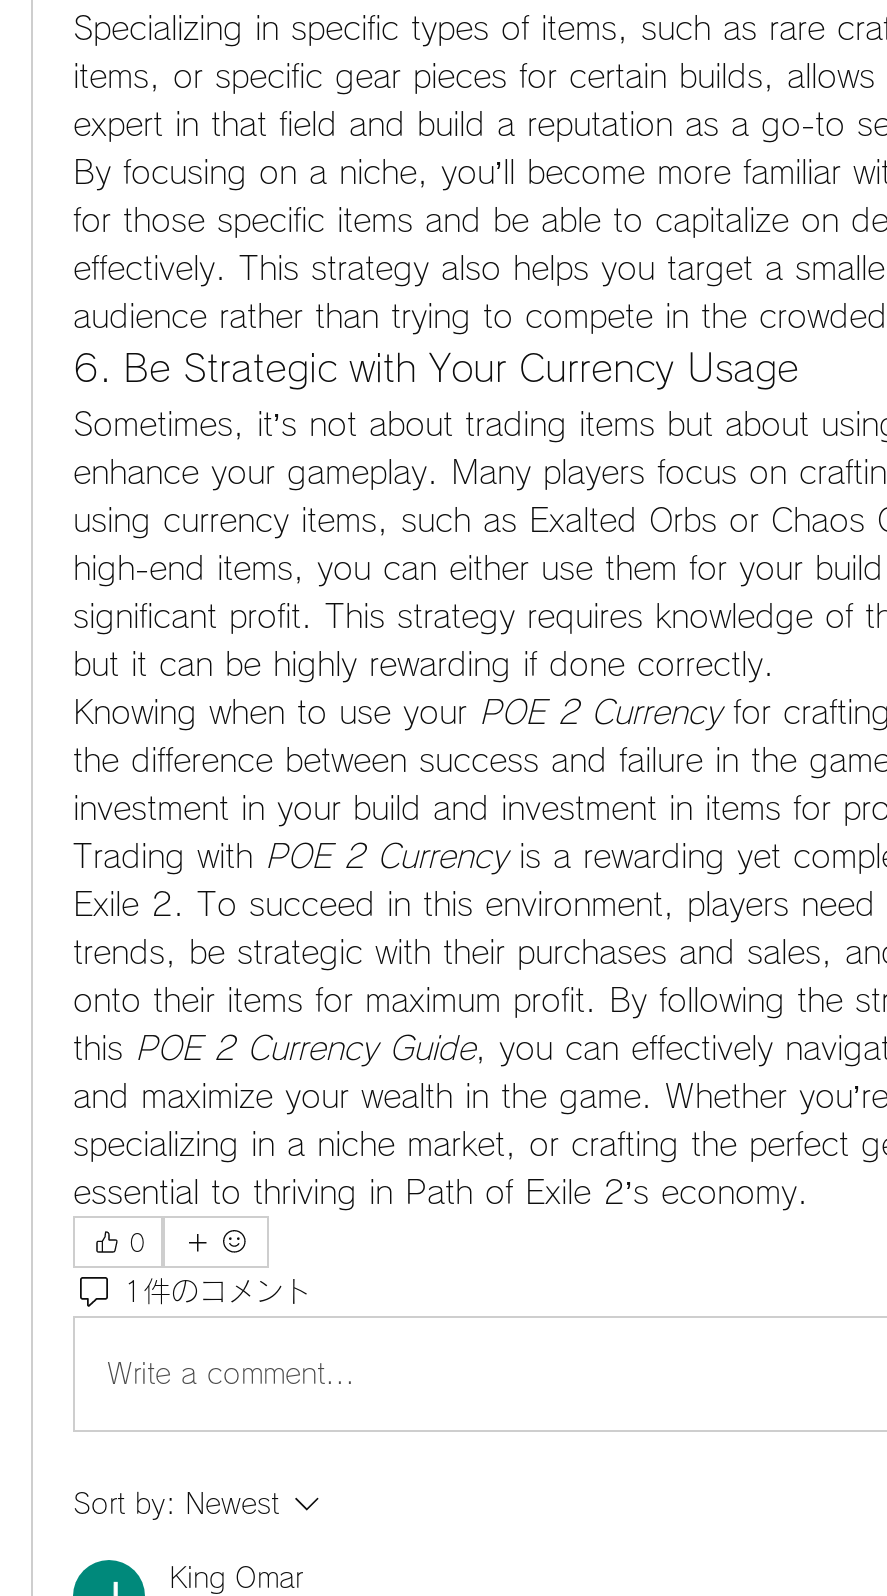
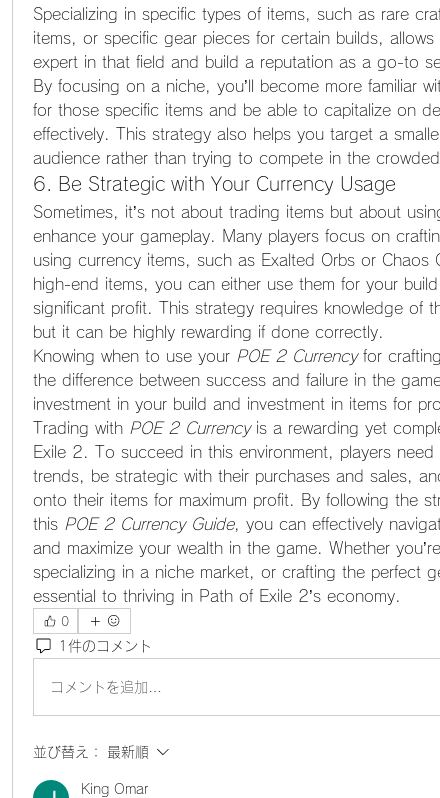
[107,1359,355,1387] Write a comment... -> [50,679,162,693] コメントを追加…
[73,1490,279,1518] Sort by: Newest -> [33,745,149,759] 並び替え： 最新順

